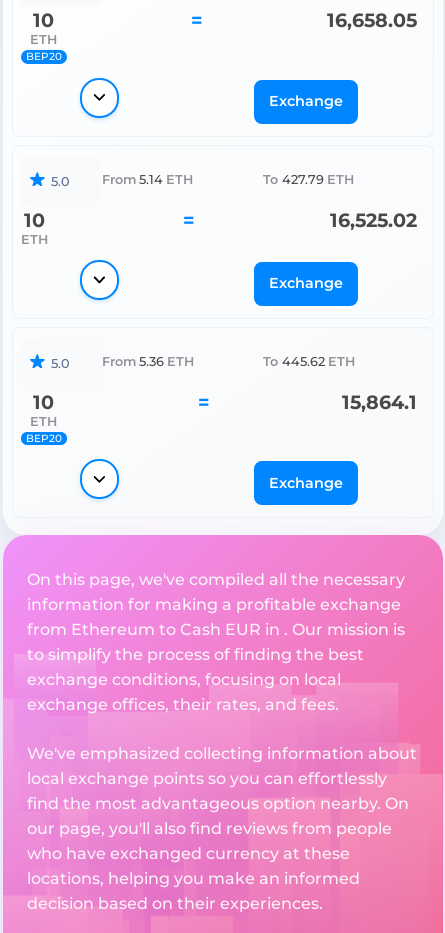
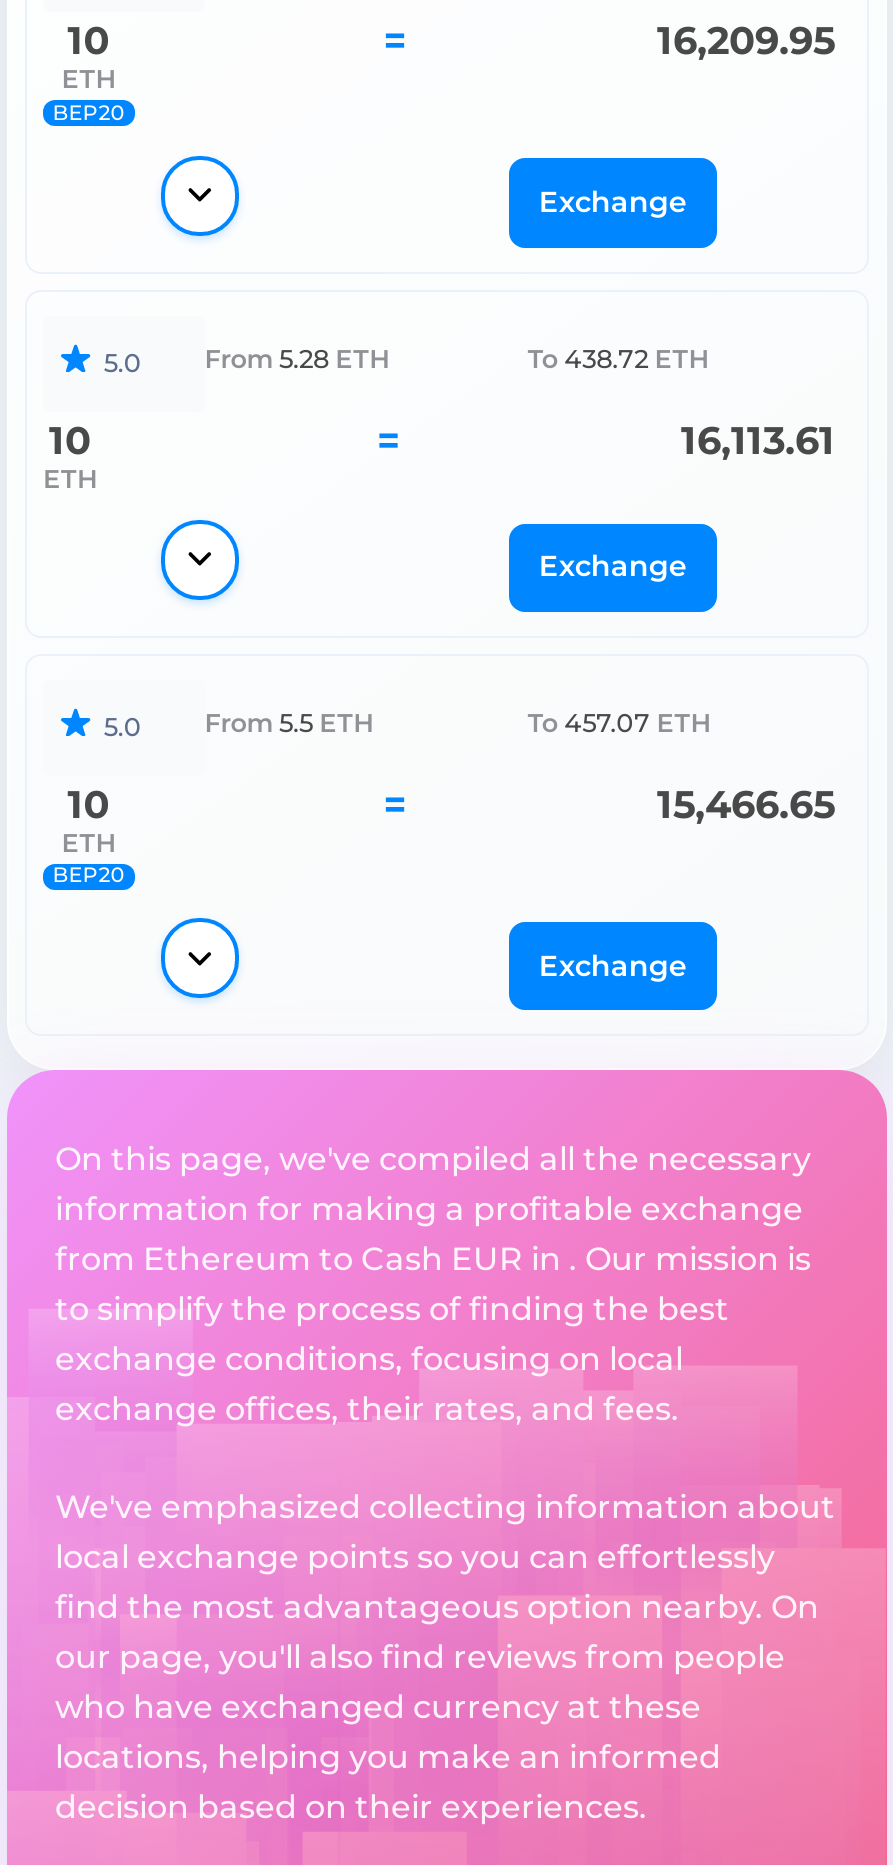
[327,8,417,32] 16,658.05 -> [657,17,835,65] 16,209.95
[102,172,193,187] From 5.14 ETH -> [205,344,389,374] From 5.28 ETH
[263,172,354,187] To 427.79 ETH -> [528,344,709,374] To 438.72 ETH
[330,208,417,232] 16,525.02 -> [681,416,835,464] 16,113.61
[102,354,194,369] From 5.36 ETH -> [205,708,373,738] From 5.5 ETH
[263,354,355,369] To 445.62 ETH -> [528,708,711,738] To 457.07 ETH
[342,390,417,414] 15,864.1 -> [657,780,835,828] 15,466.65

